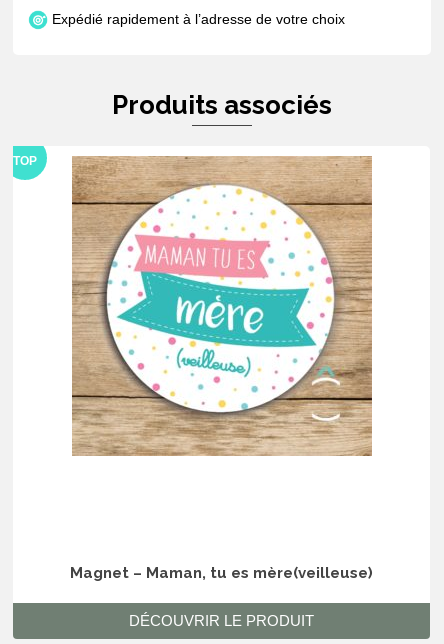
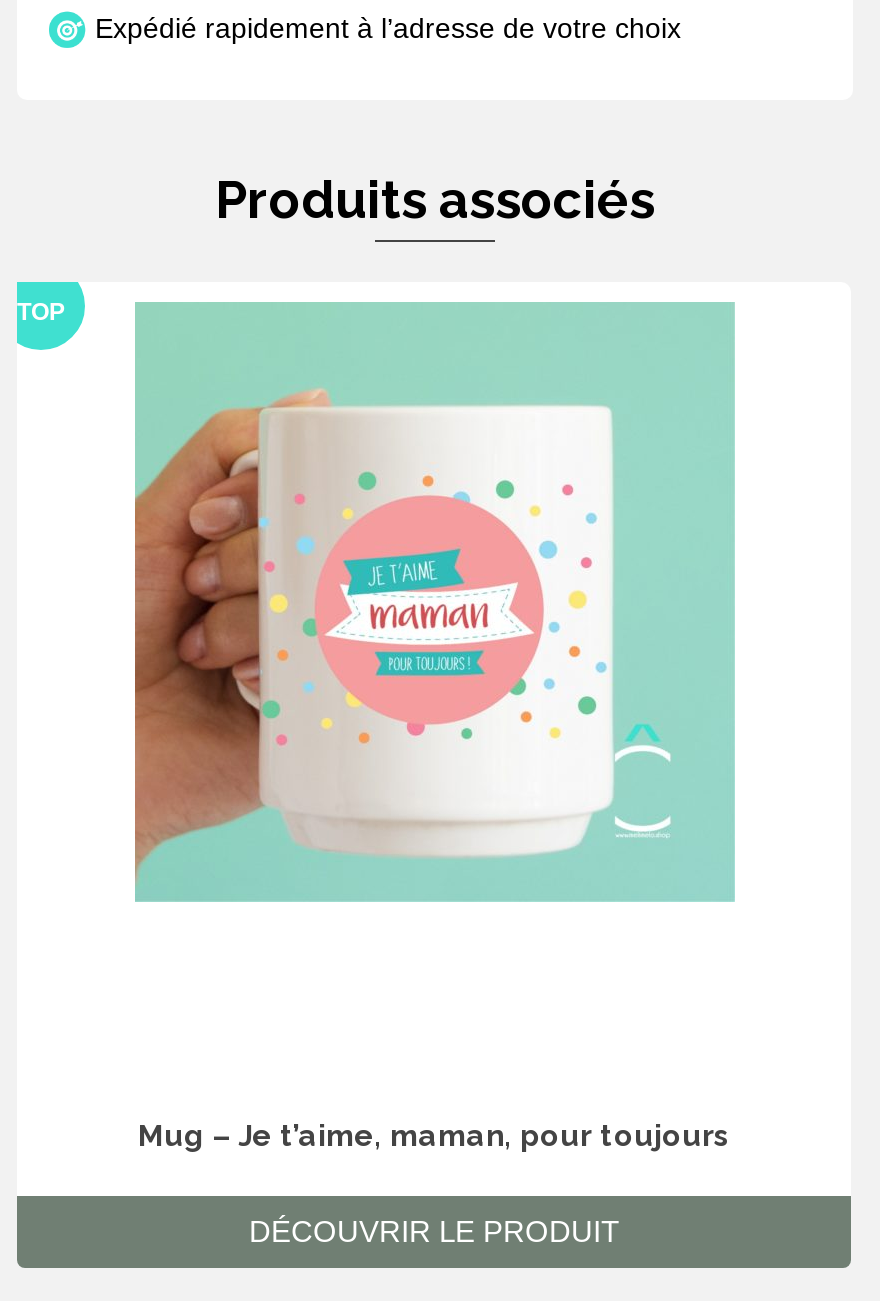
[71,156,373,457] [image] -> [133,302,737,904] [image]
[70,564,373,582] Magnet – Maman, tu es mère(veilleuse) -> [138,1118,730,1154] Mug – Je t’aime, maman, pour toujours

